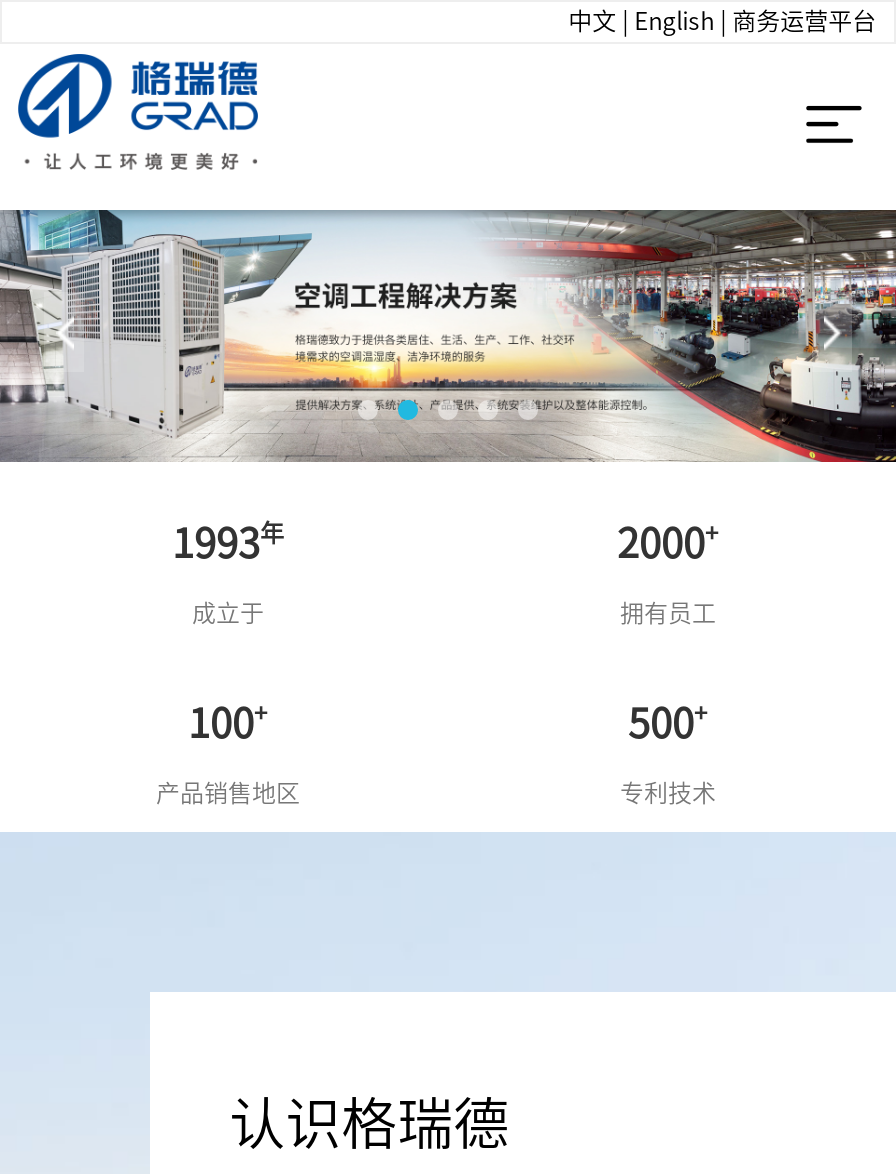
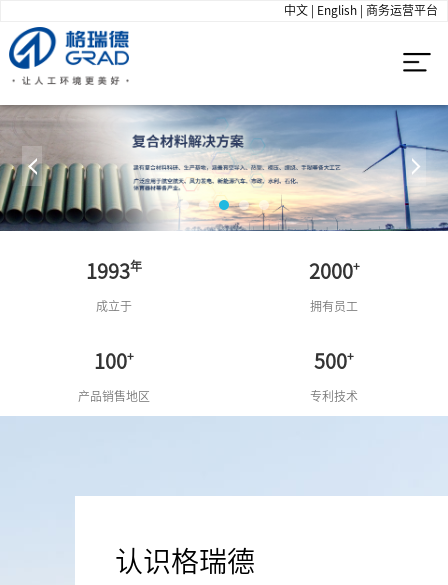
[6,208,890,464] [image] -> [3,104,445,232] [image]

